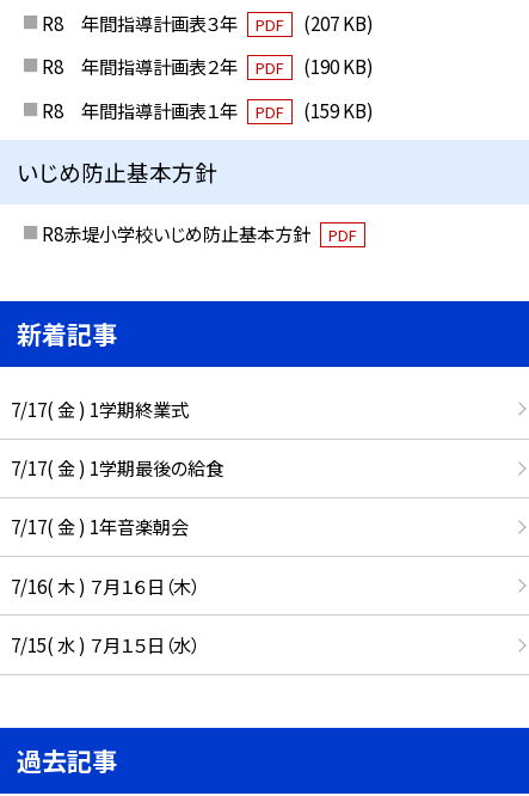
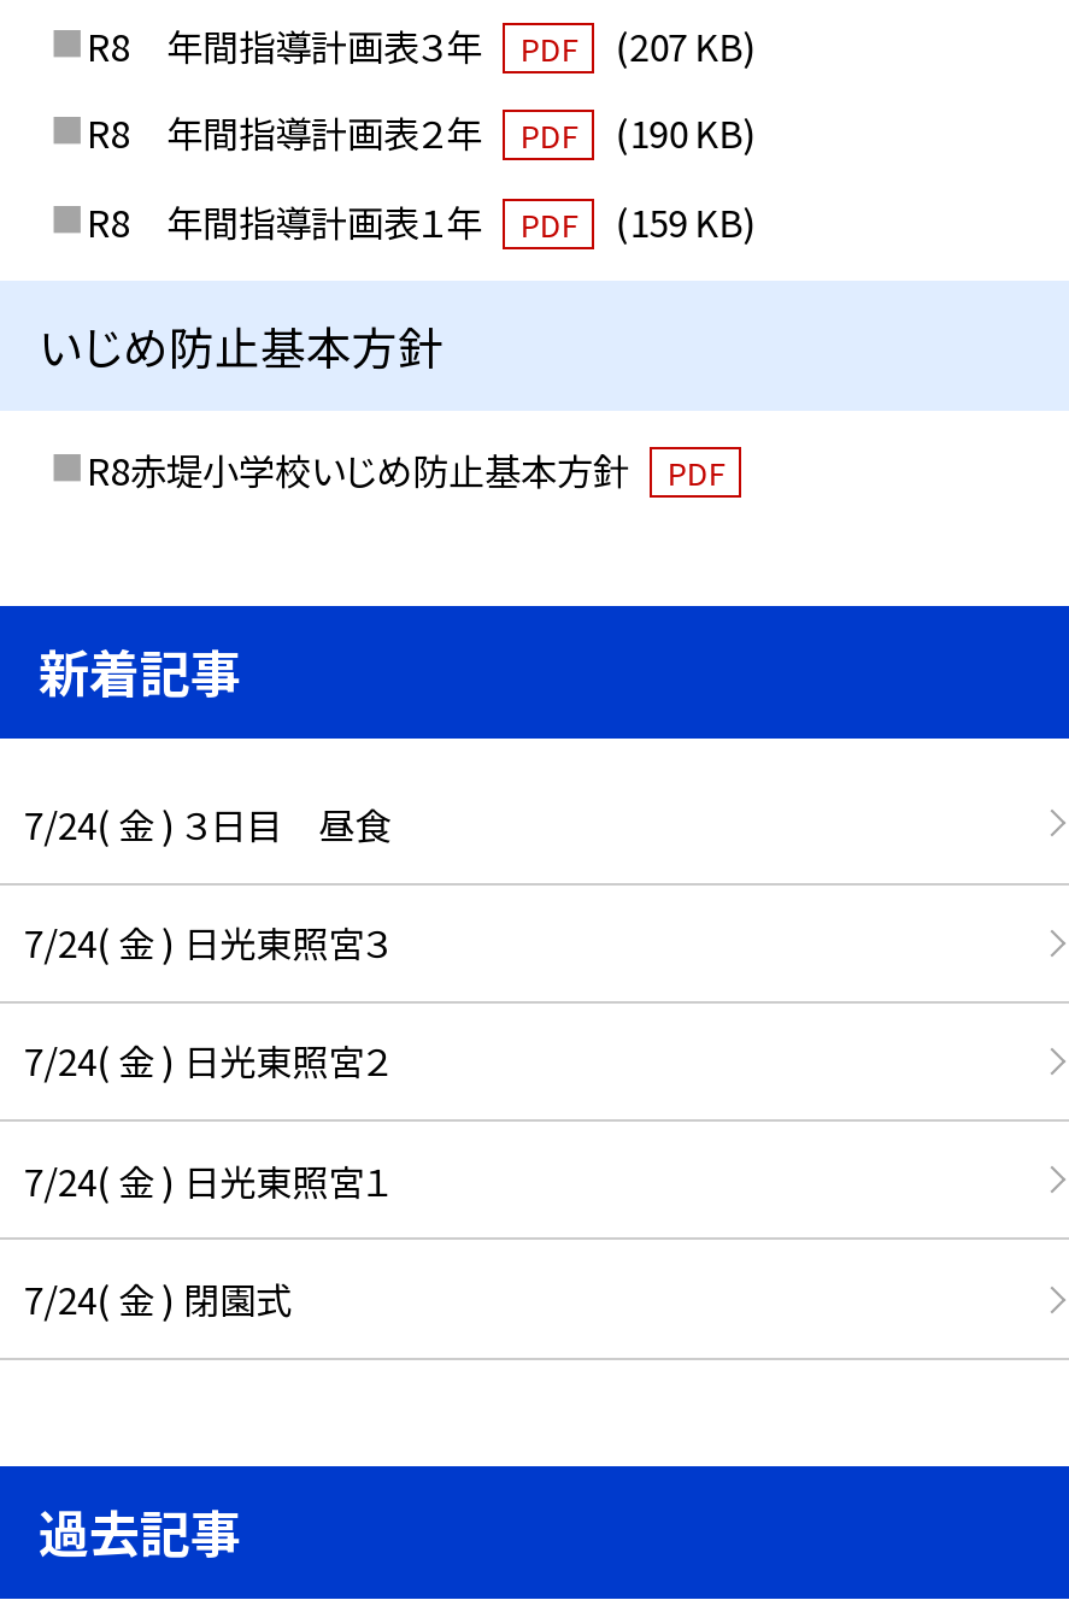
[10,395,188,422] 7/17( 金 ) 1学期終業式 -> [24,796,391,849] 7/24( 金 ) ３日目 昼食
[10,454,223,481] 7/17( 金 ) 1学期最後の給食 -> [24,915,391,968] 7/24( 金 ) 日光東照宮３
[10,513,188,540] 7/17( 金 ) 1年音楽朝会 -> [24,1034,391,1087] 7/24( 金 ) 日光東照宮２
[10,572,199,598] 7/16( 木 ) ７月１６日（木） -> [24,1152,391,1205] 7/24( 金 ) 日光東照宮１
[10,631,199,657] 7/15( 水 ) ７月１５日（水） -> [24,1271,292,1324] 7/24( 金 ) 閉園式

